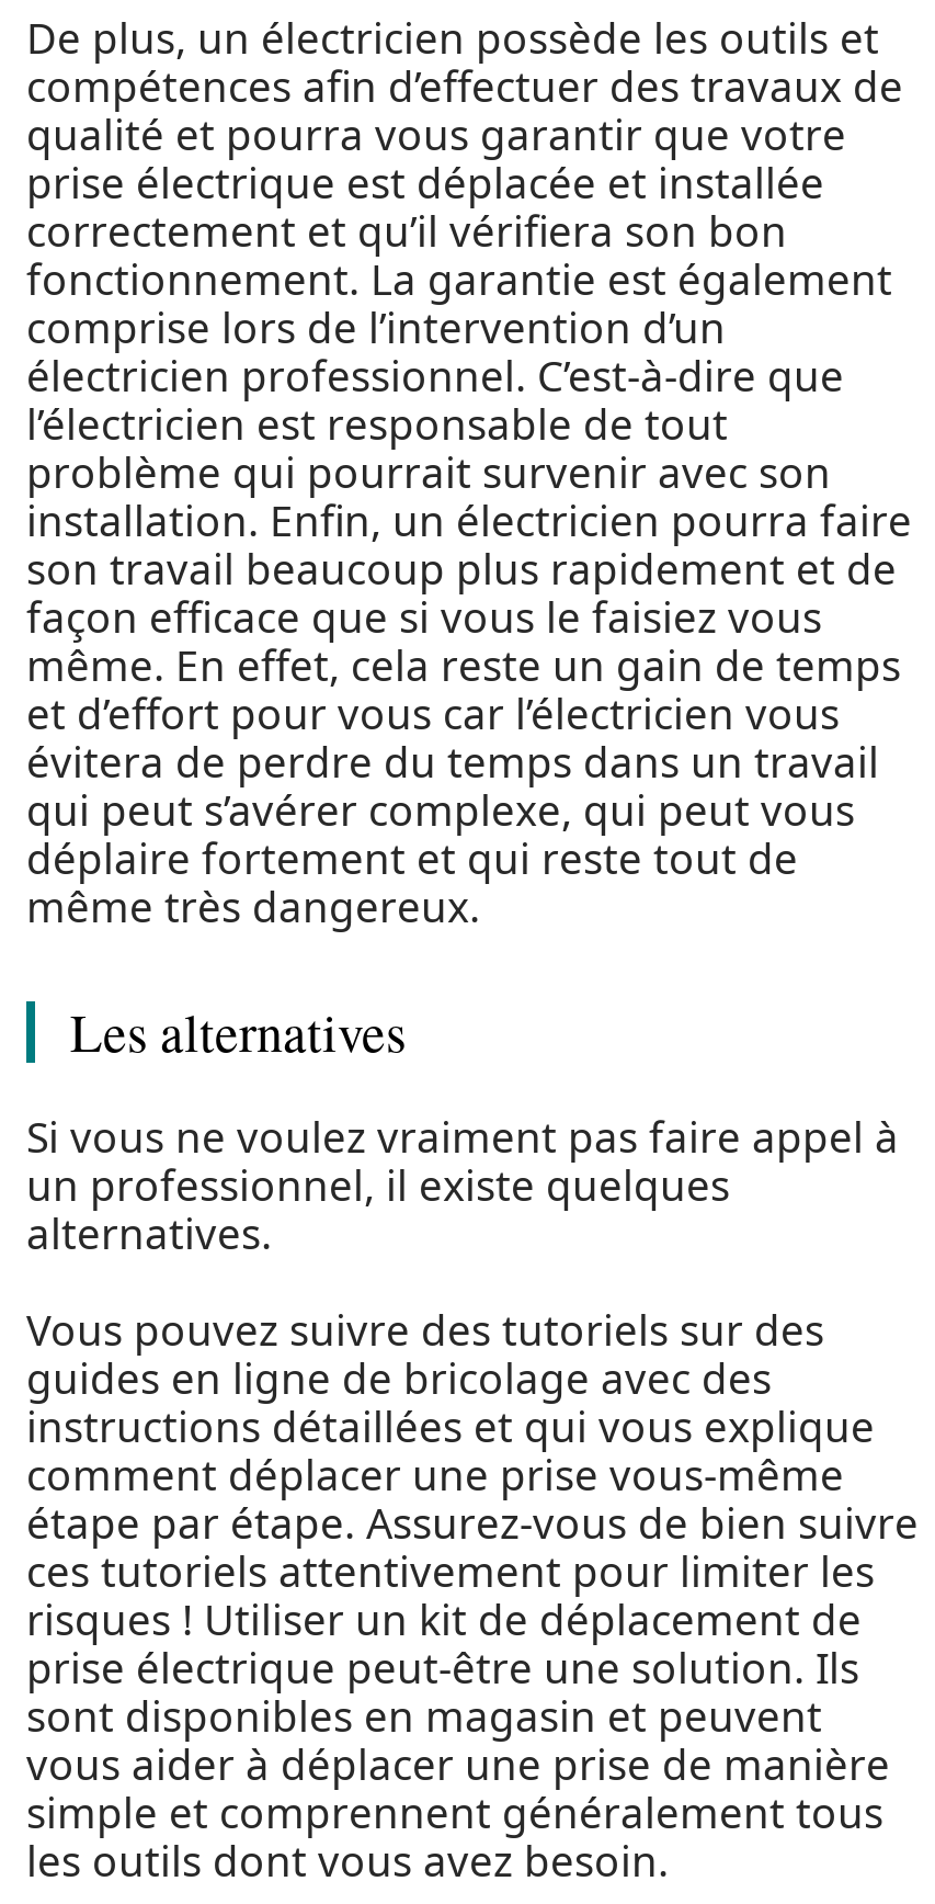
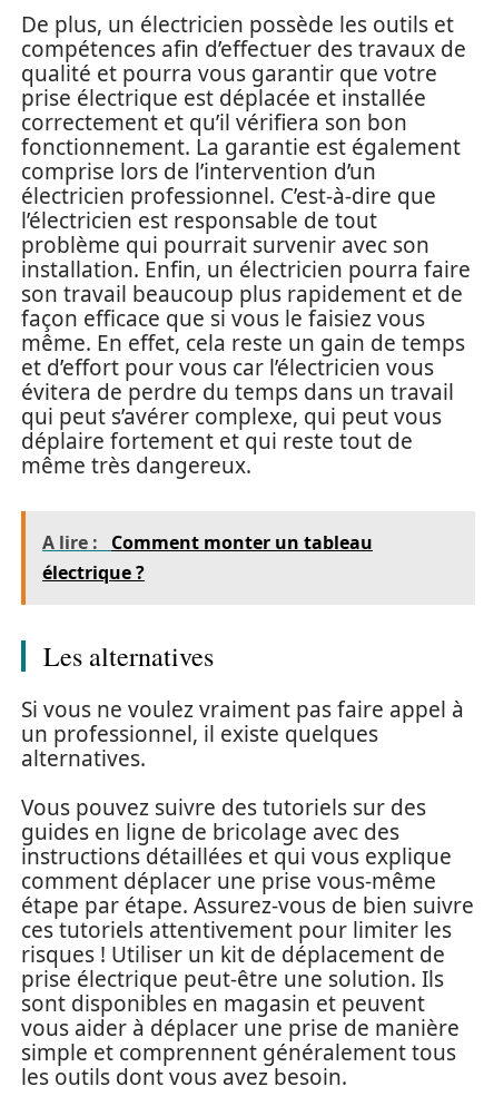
none -> [20,510,474,606] [image] | A lire : Comment monter un tableau | électrique ?

